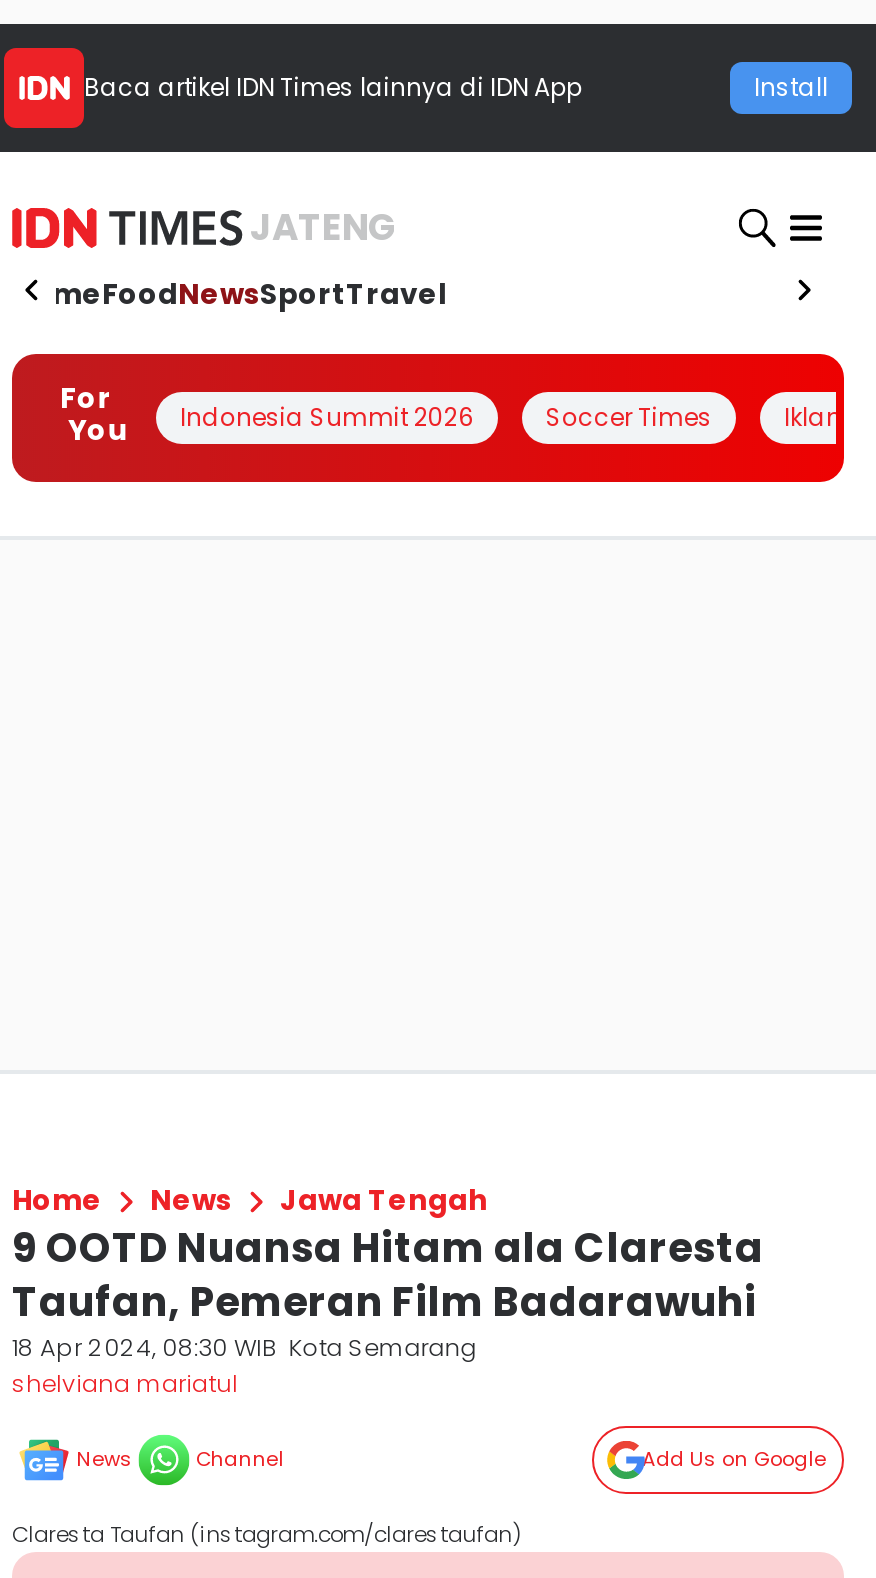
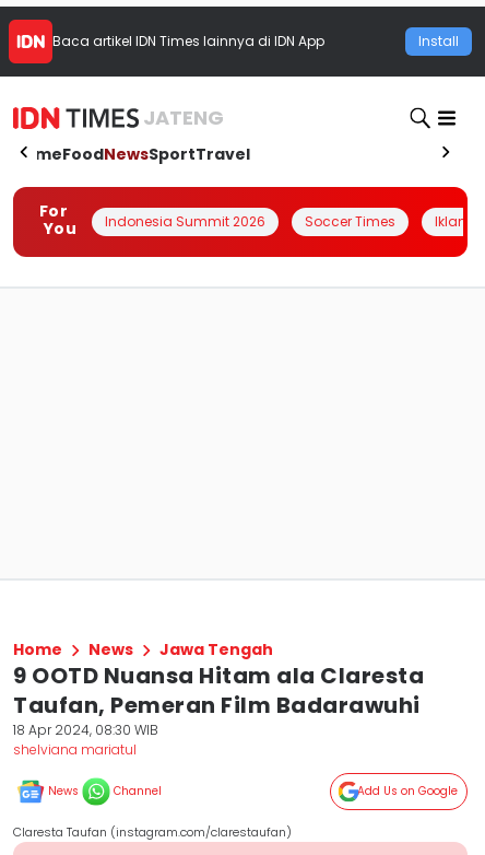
[12,1330,476,1364] 18 Apr 2024, 08:30 WIB Kota Semarang -> [13,721,158,739] 18 Apr 2024, 08:30 WIB

